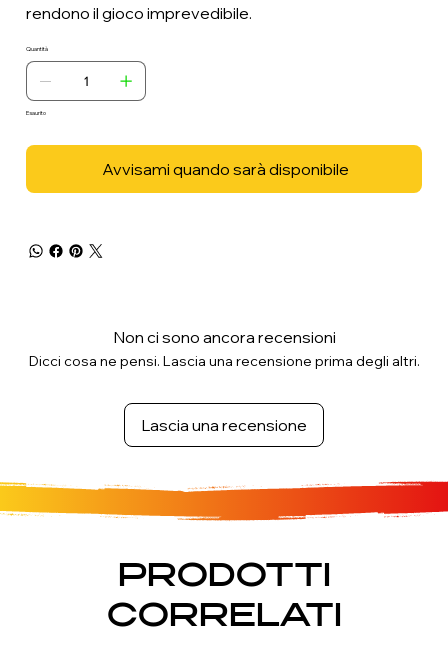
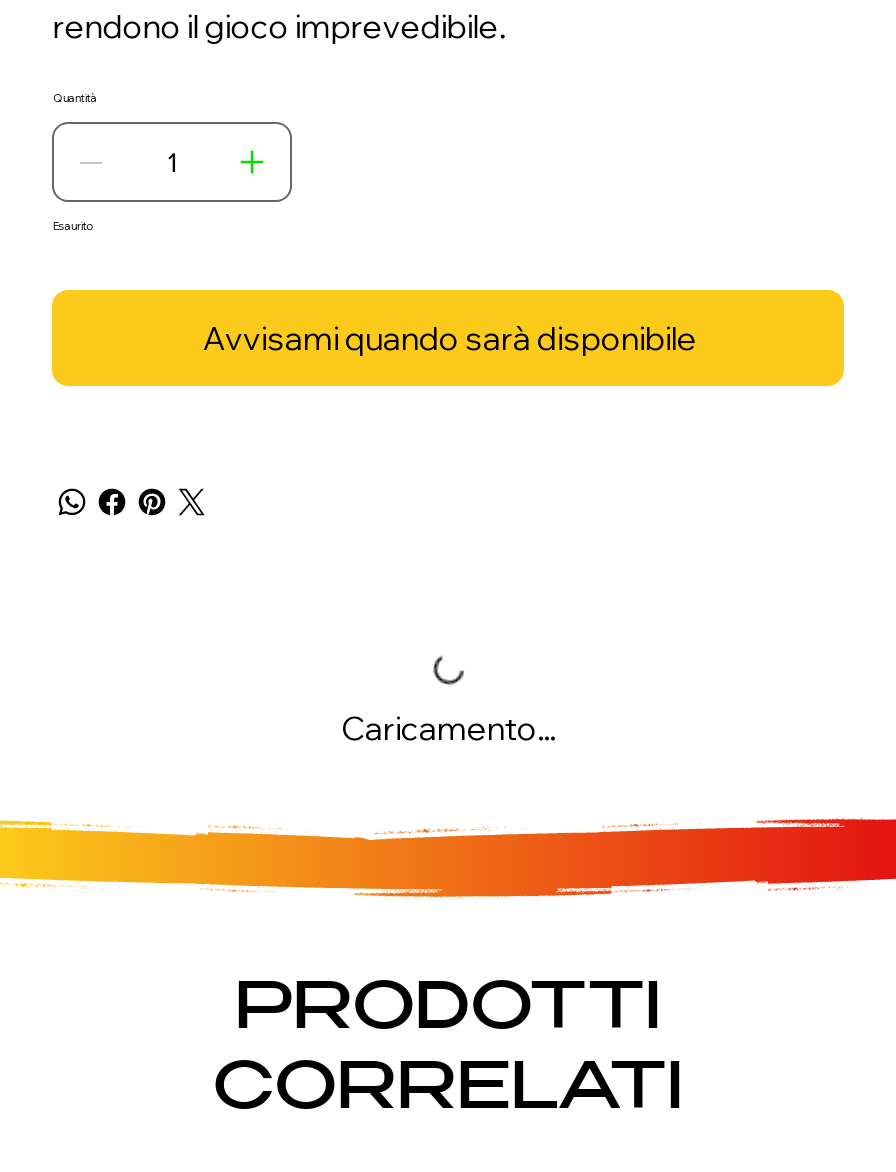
[28,327,419,435] Non ci sono ancora recensioni | Dicci cosa ne pensi. Lascia una recensione prima degli altri. | Lascia una recensione -> [341,707,555,747] Caricamento...

